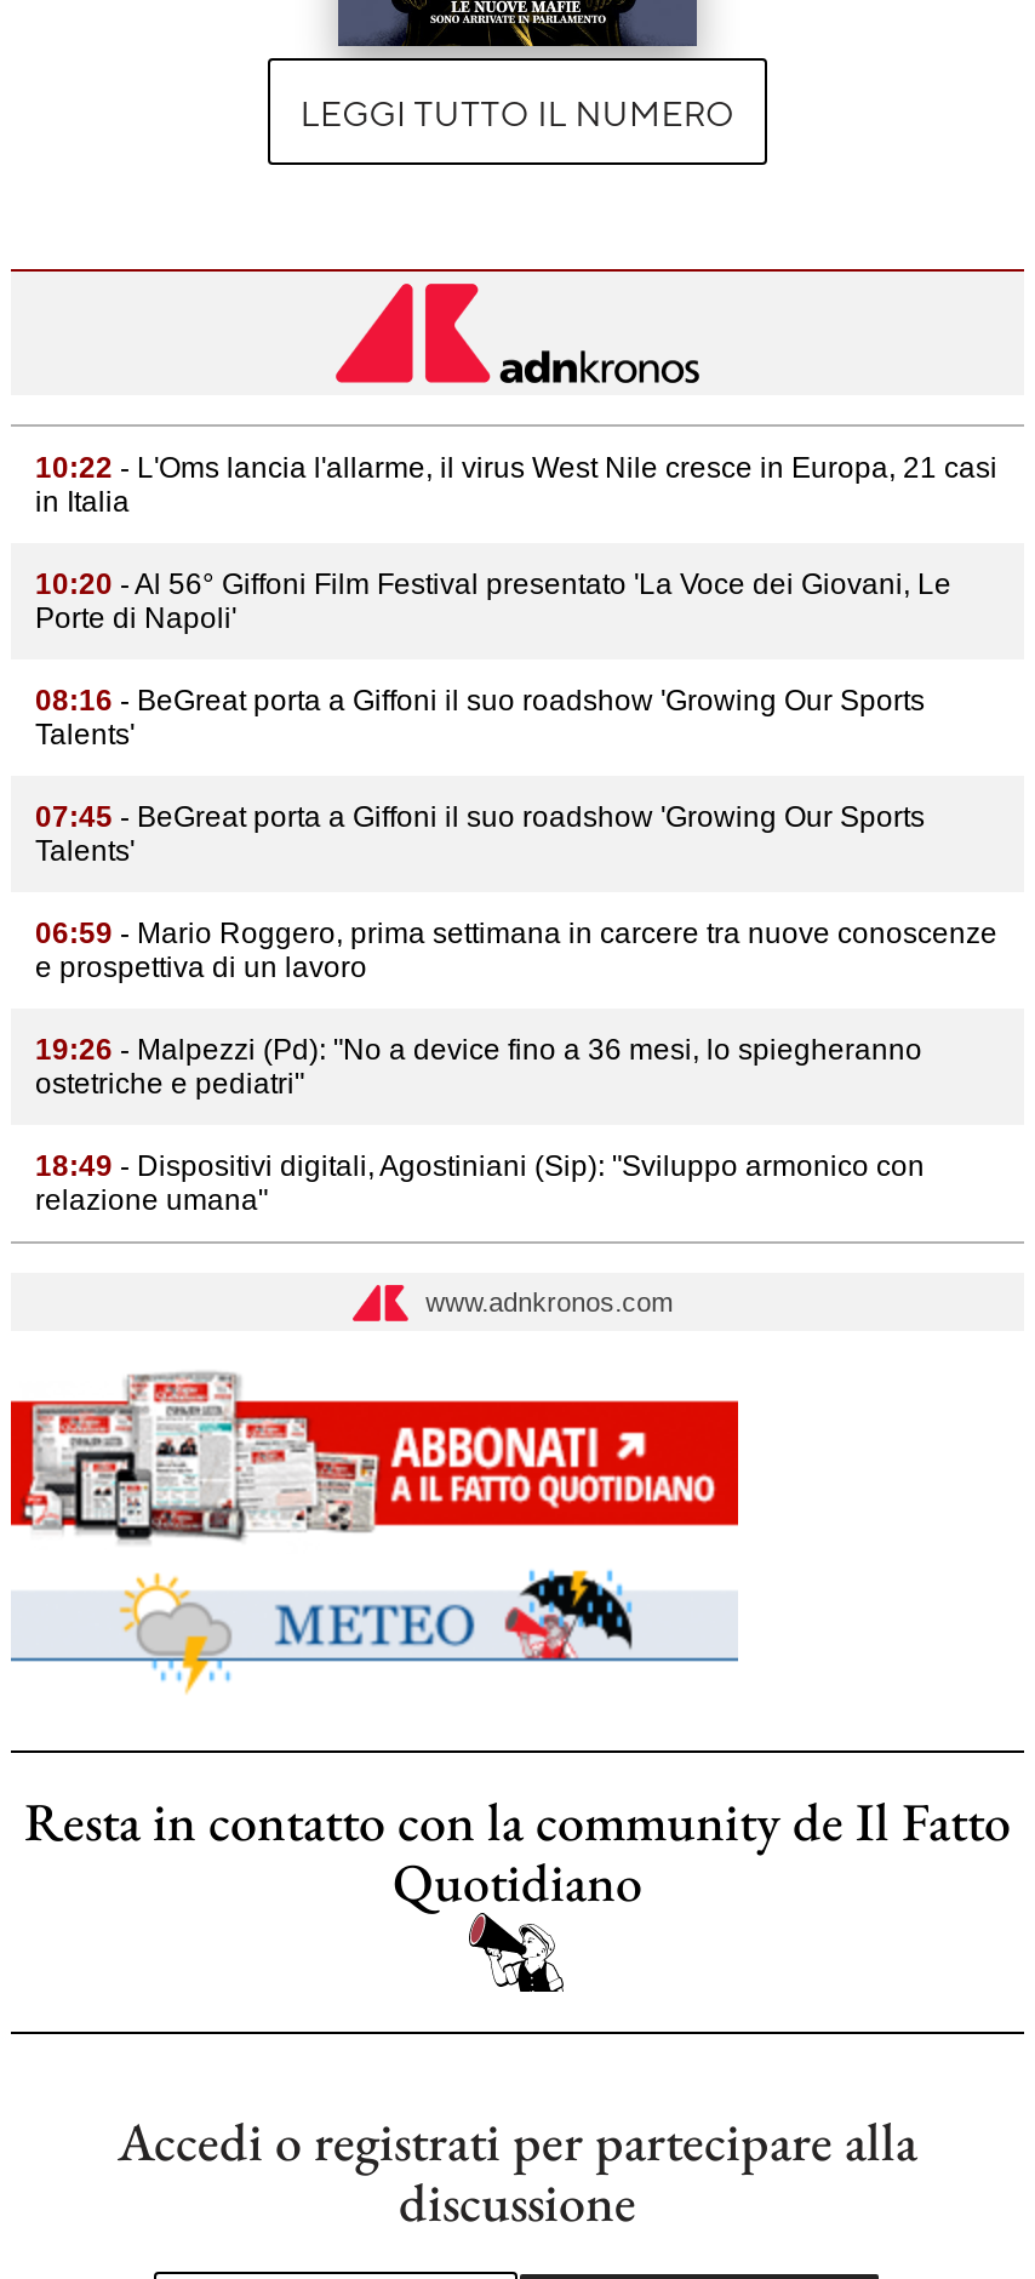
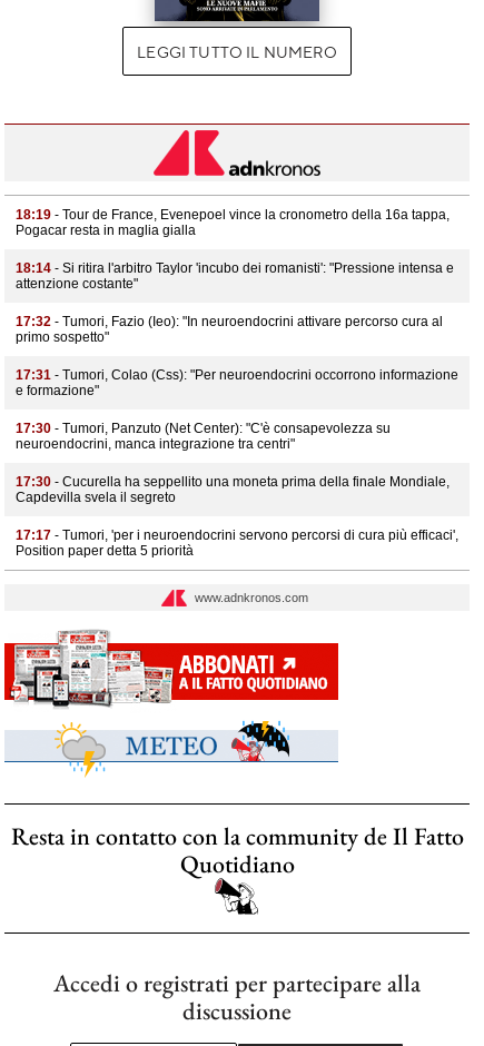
[35,451,997,519] 10:22 - L'Oms lancia l'allarme, il virus West Nile cresce in Europa, 21 casi | in Italia -> [16,207,450,238] 18:19 - Tour de France, Evenepoel vince la cronometro della 16a tappa, | Pogacar resta in maglia gialla
[35,567,951,635] 10:20 - Al 56° Giffoni Film Festival presentato 'La Voce dei Giovani, Le | Porte di Napoli' -> [16,260,454,292] 18:14 - Si ritira l'arbitro Taylor 'incubo dei romanisti': "Pressione intensa e | attenzione costante"
[35,684,925,752] 08:16 - BeGreat porta a Giffoni il suo roadshow 'Growing Our Sports | Talents' -> [16,314,443,345] 17:32 - Tumori, Fazio (Ieo): "In neuroendocrini attivare percorso cura al | primo sospetto"
[35,800,925,868] 07:45 - BeGreat porta a Giffoni il suo roadshow 'Growing Our Sports | Talents' -> [16,367,458,398] 17:31 - Tumori, Colao (Css): "Per neuroendocrini occorrono informazione | e formazione"
[35,916,997,984] 06:59 - Mario Roggero, prima settimana in carcere tra nuove conoscenze | e prospettiva di un lavoro -> [16,421,391,452] 17:30 - Tumori, Panzuto (Net Center): "C'è consapevolezza su | neuroendocrini, manca integrazione tra centri"
[35,1033,922,1101] 19:26 - Malpezzi (Pd): "No a device fino a 36 mesi, lo spiegheranno | ostetriche e pediatri" -> [16,474,450,505] 17:30 - Cucurella ha seppellito una moneta prima della finale Mondiale, | Capdevilla svela il segreto
[35,1149,925,1217] 18:49 - Dispositivi digitali, Agostiniani (Sip): "Sviluppo armonico con | relazione umana" -> [16,527,458,559] 17:17 - Tumori, 'per i neuroendocrini servono percorsi di cura più efficaci', | Position paper detta 5 priorità

